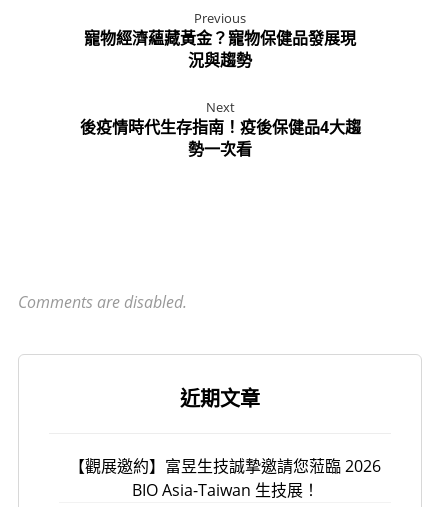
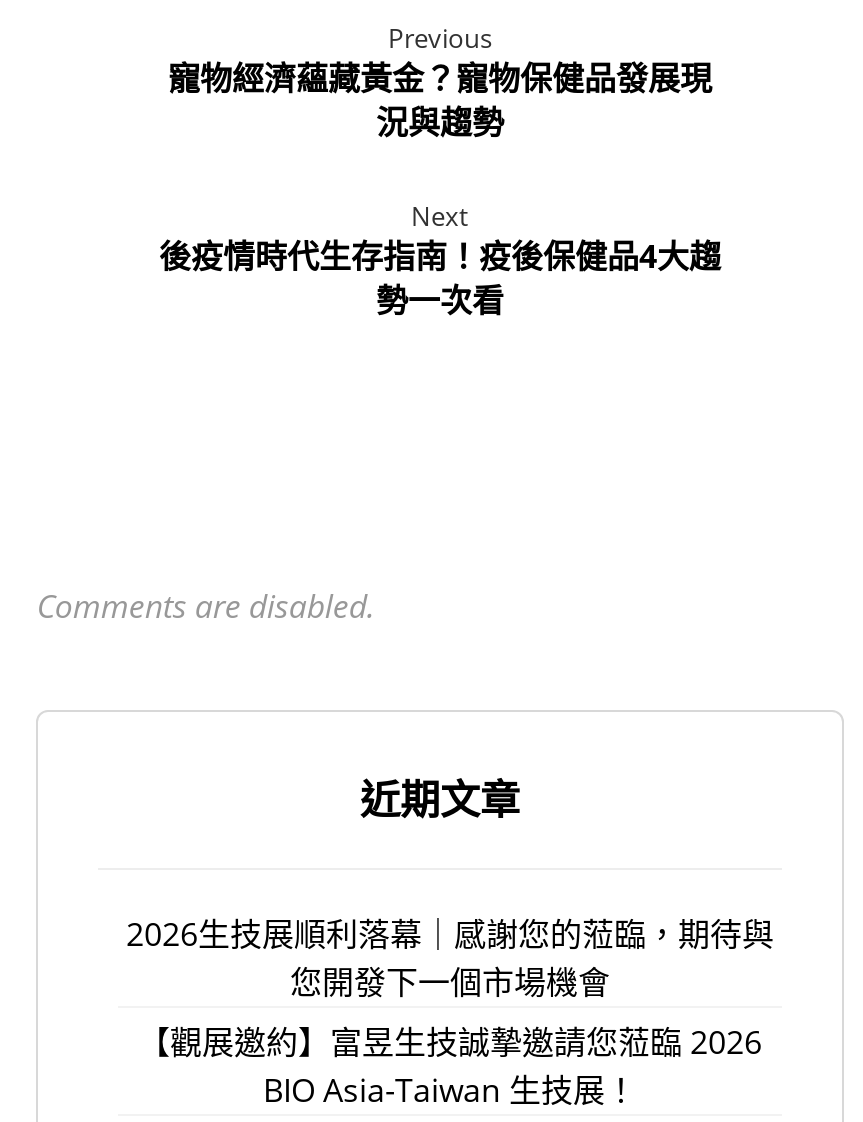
none -> [126,913,774,1005] 2026生技展順利落幕｜感謝您的蒞臨，期待與 | 您開發下一個市場機會

